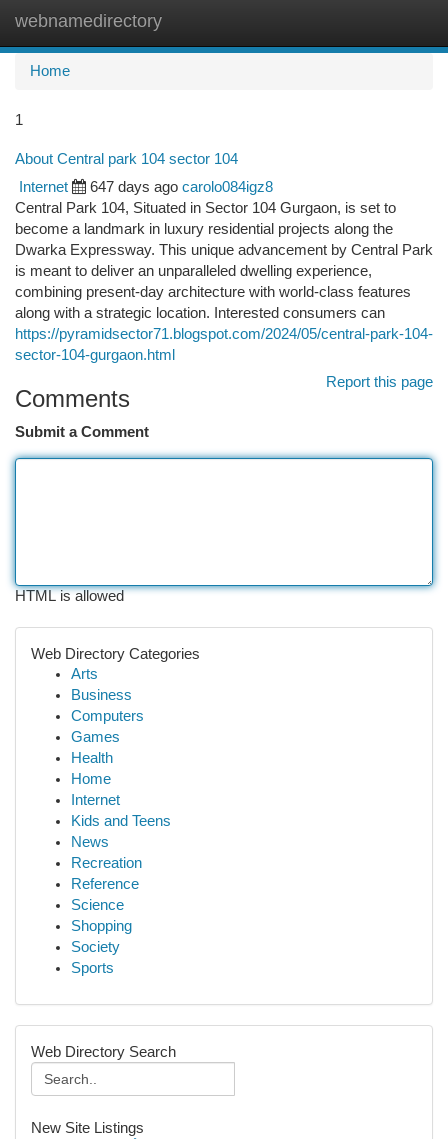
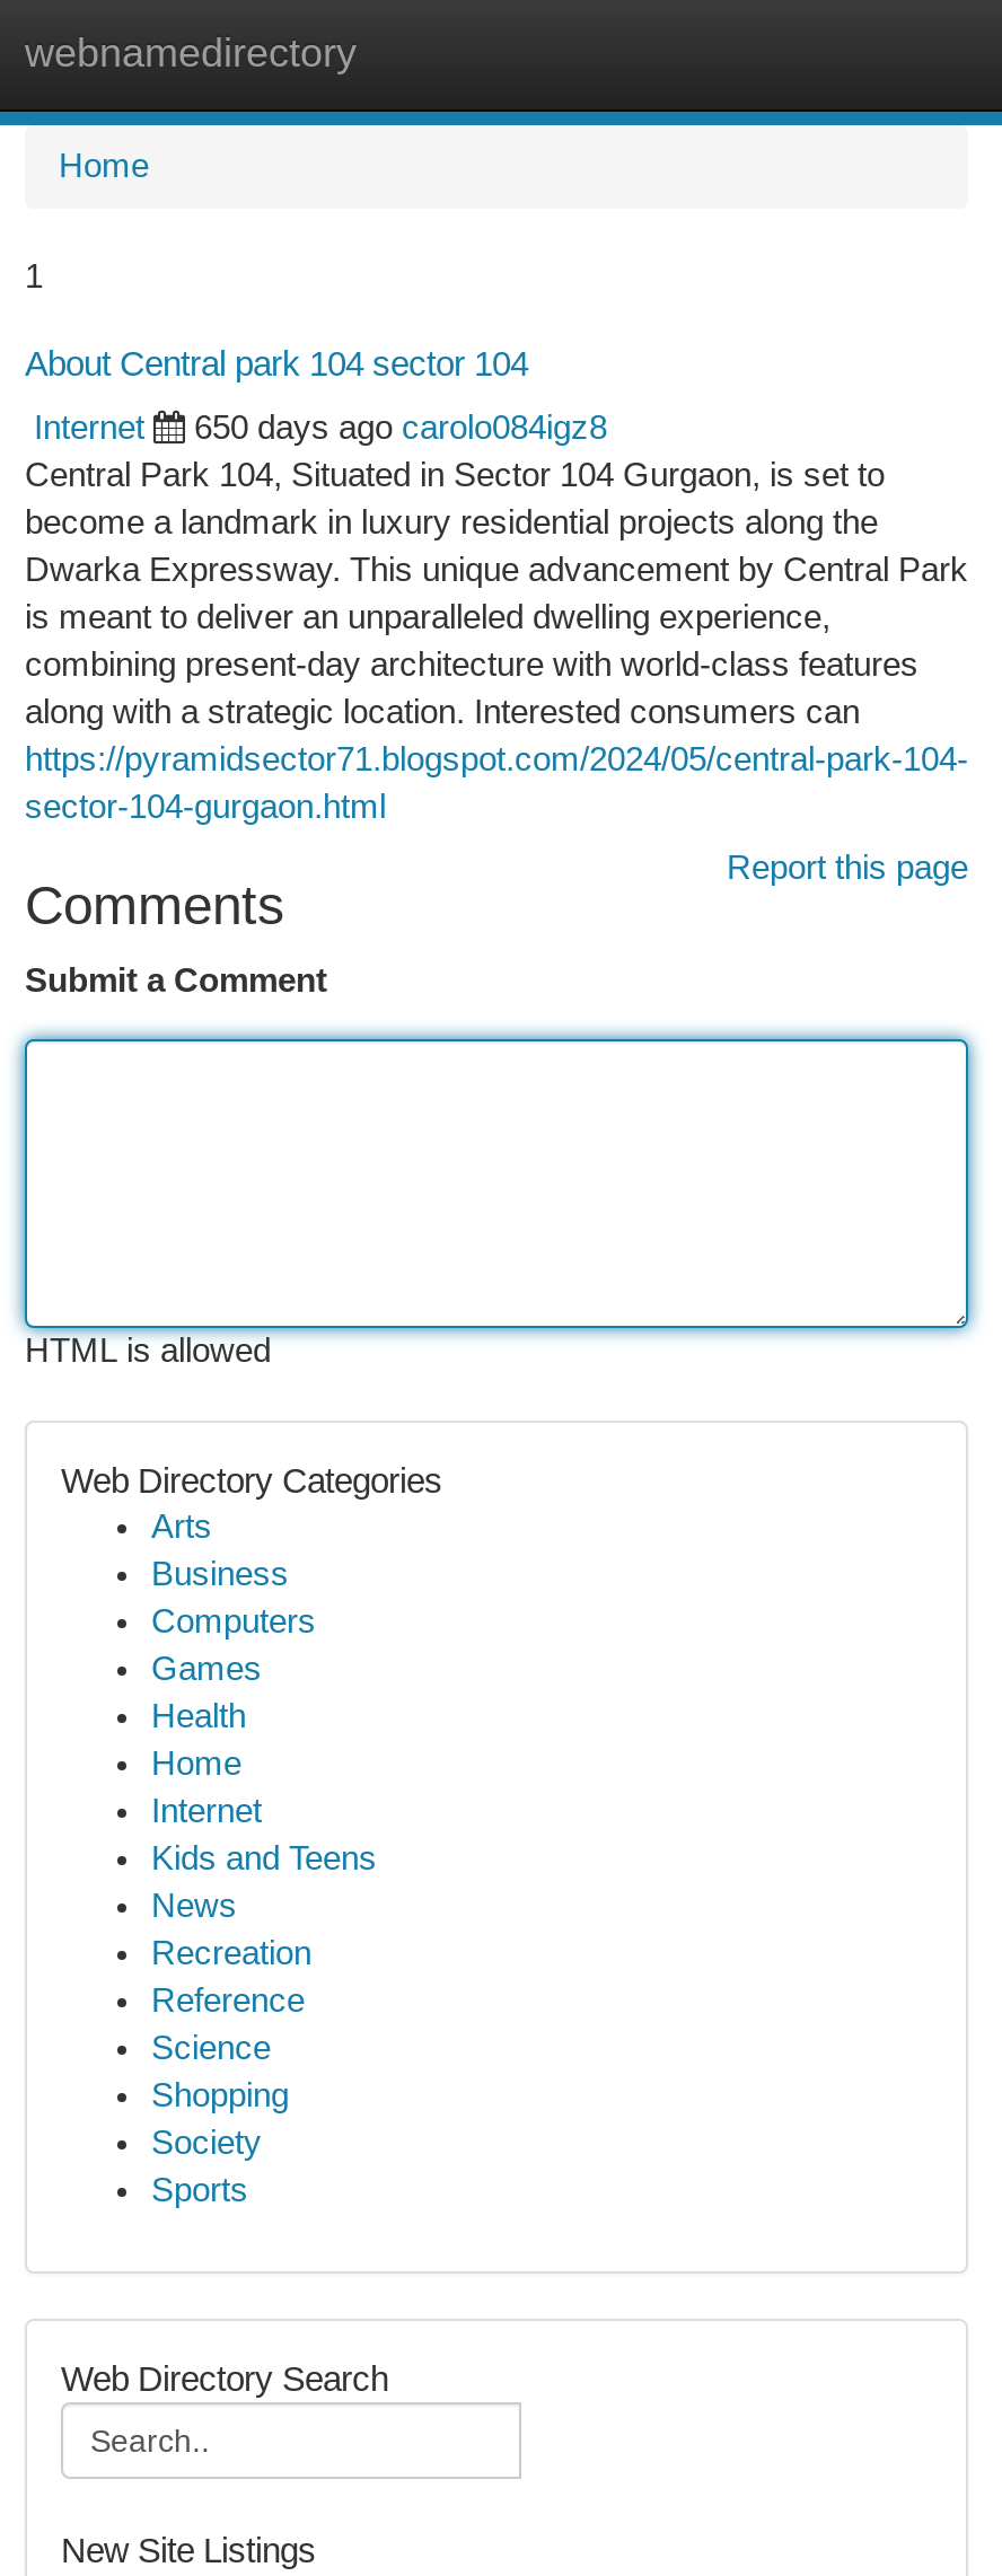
[90,179,273,195] 647 days ago carolo084igz8 -> [194,410,607,446] 650 days ago carolo084igz8

